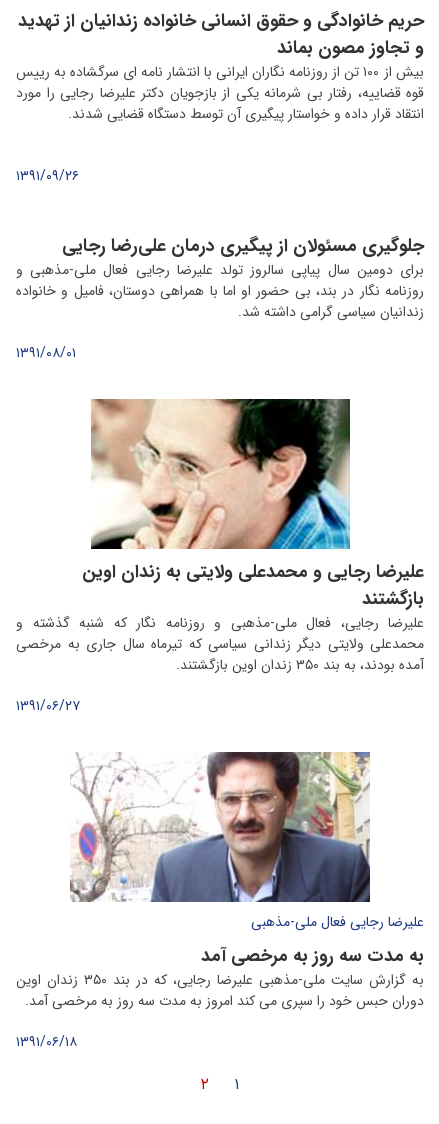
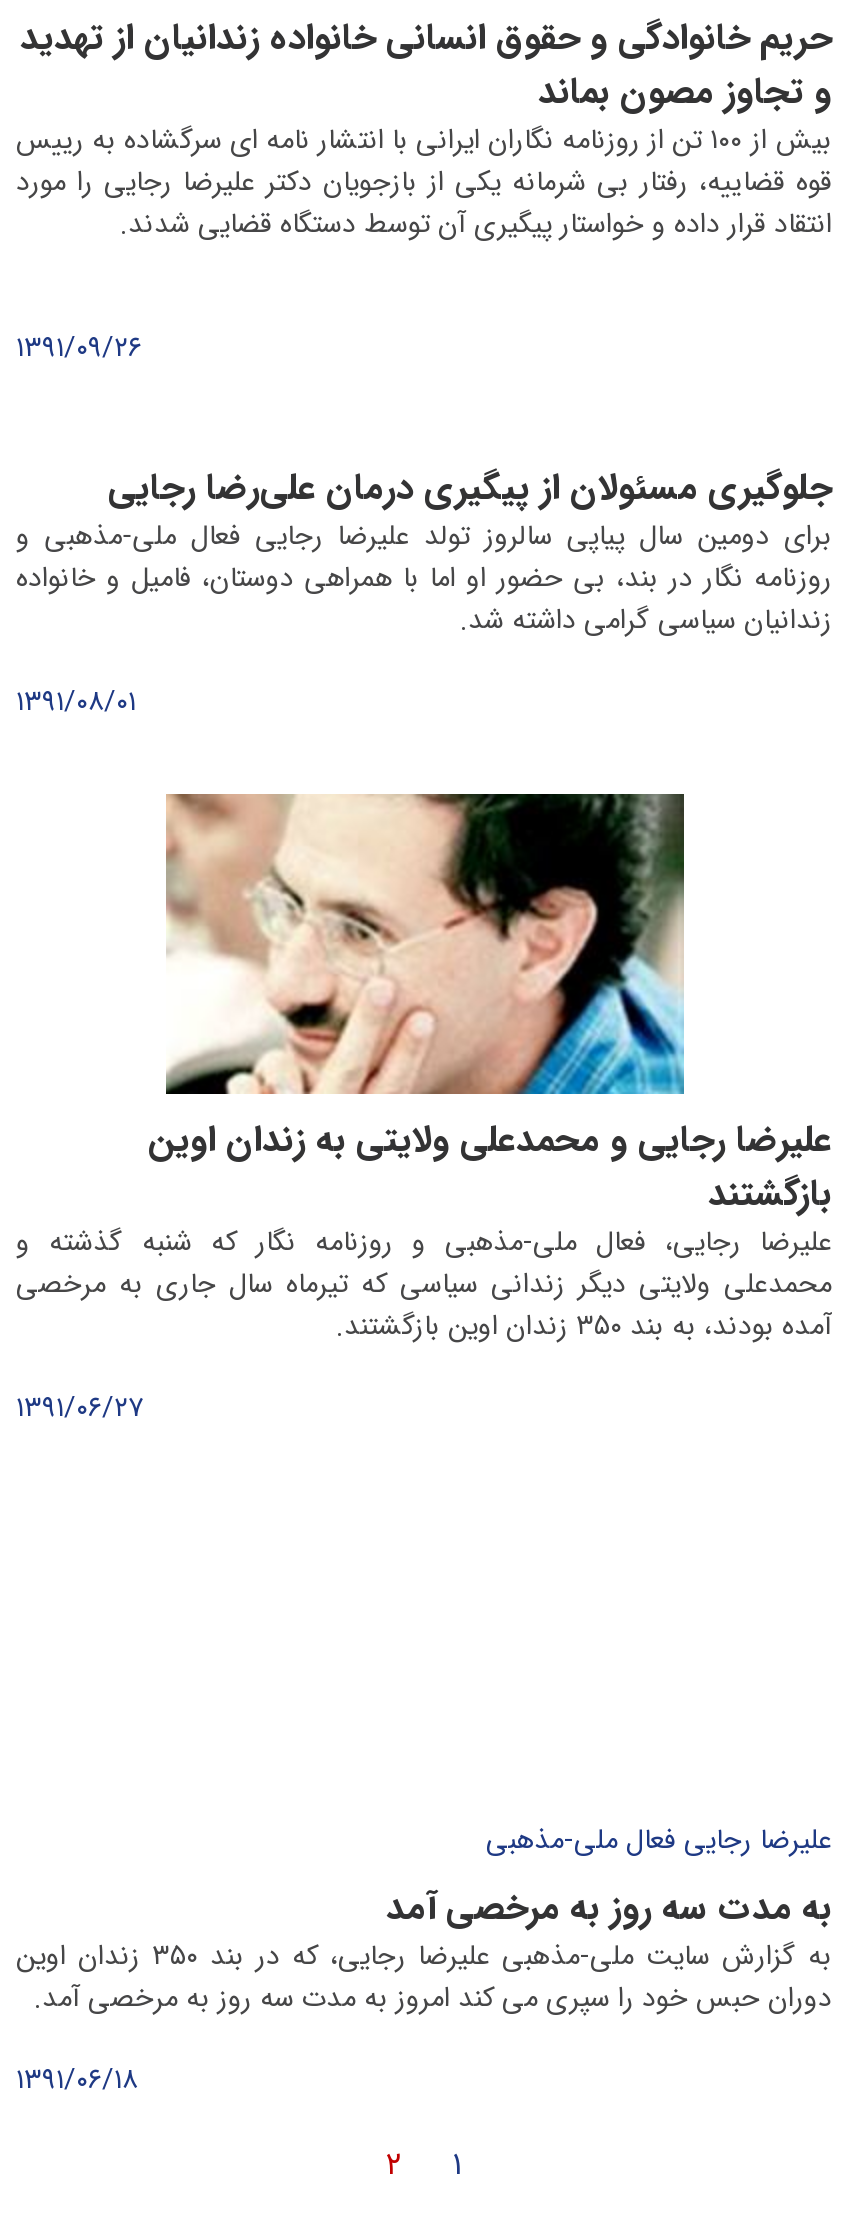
[69,751,371,903] [image] -> none

